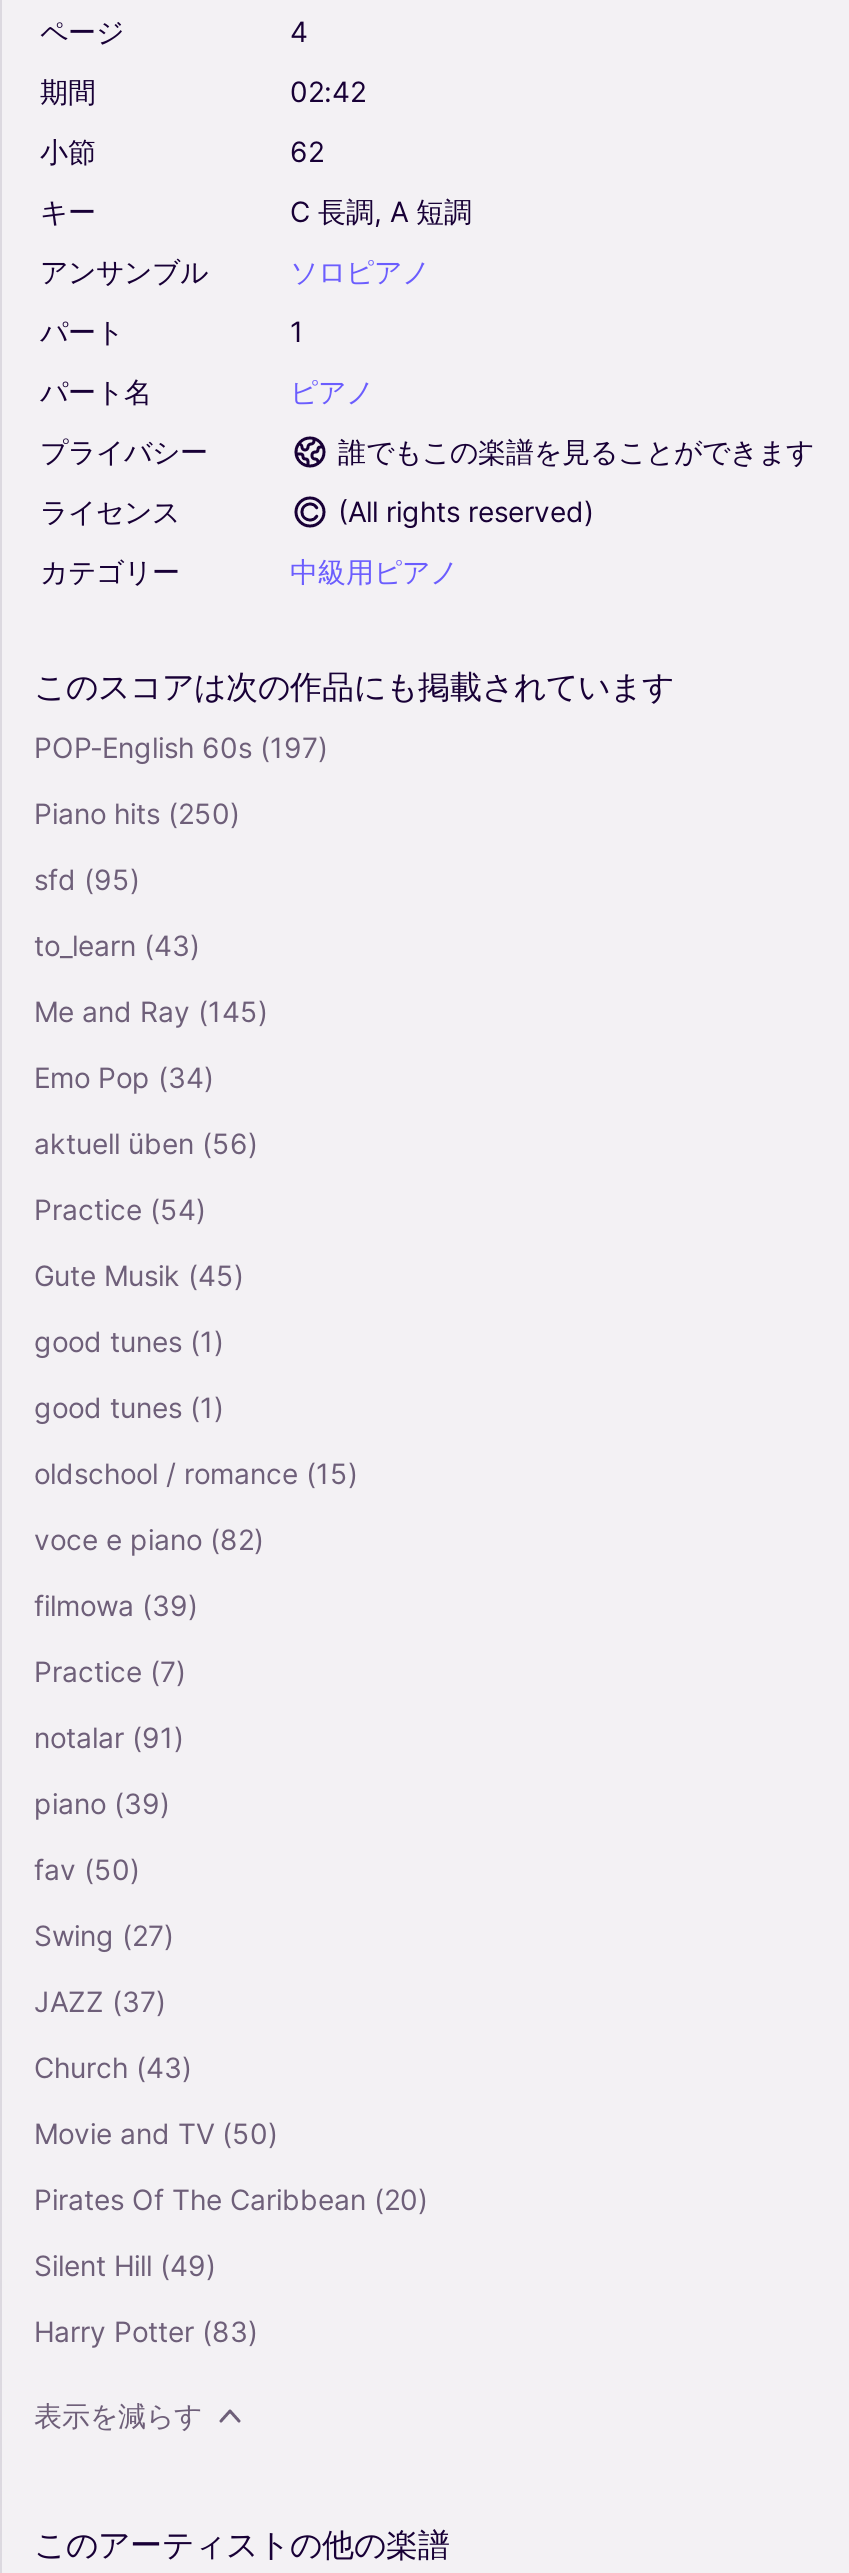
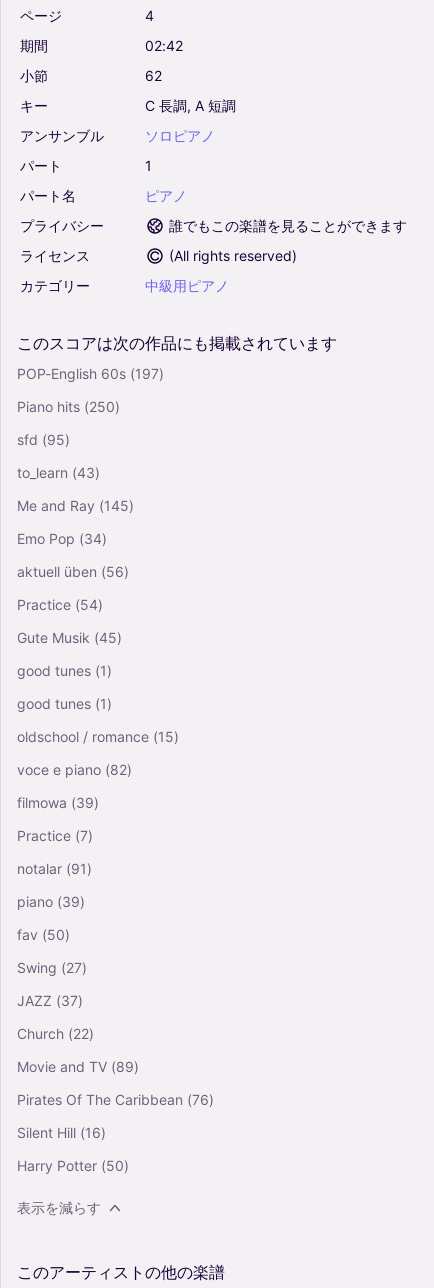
[34,2050,192,2084] Church (43) -> [17,1025,94,1042] Church (22)
[34,2116,278,2150] Movie and TV (50) -> [17,1058,139,1075] Movie and TV (89)
[34,2182,428,2216] Pirates Of The Caribbean (20) -> [17,1091,214,1108] Pirates Of The Caribbean (76)
[34,2248,216,2282] Silent Hill (49) -> [17,1124,106,1141] Silent Hill (16)
[34,2314,258,2348] Harry Potter (83) -> [17,1157,129,1174] Harry Potter (50)

